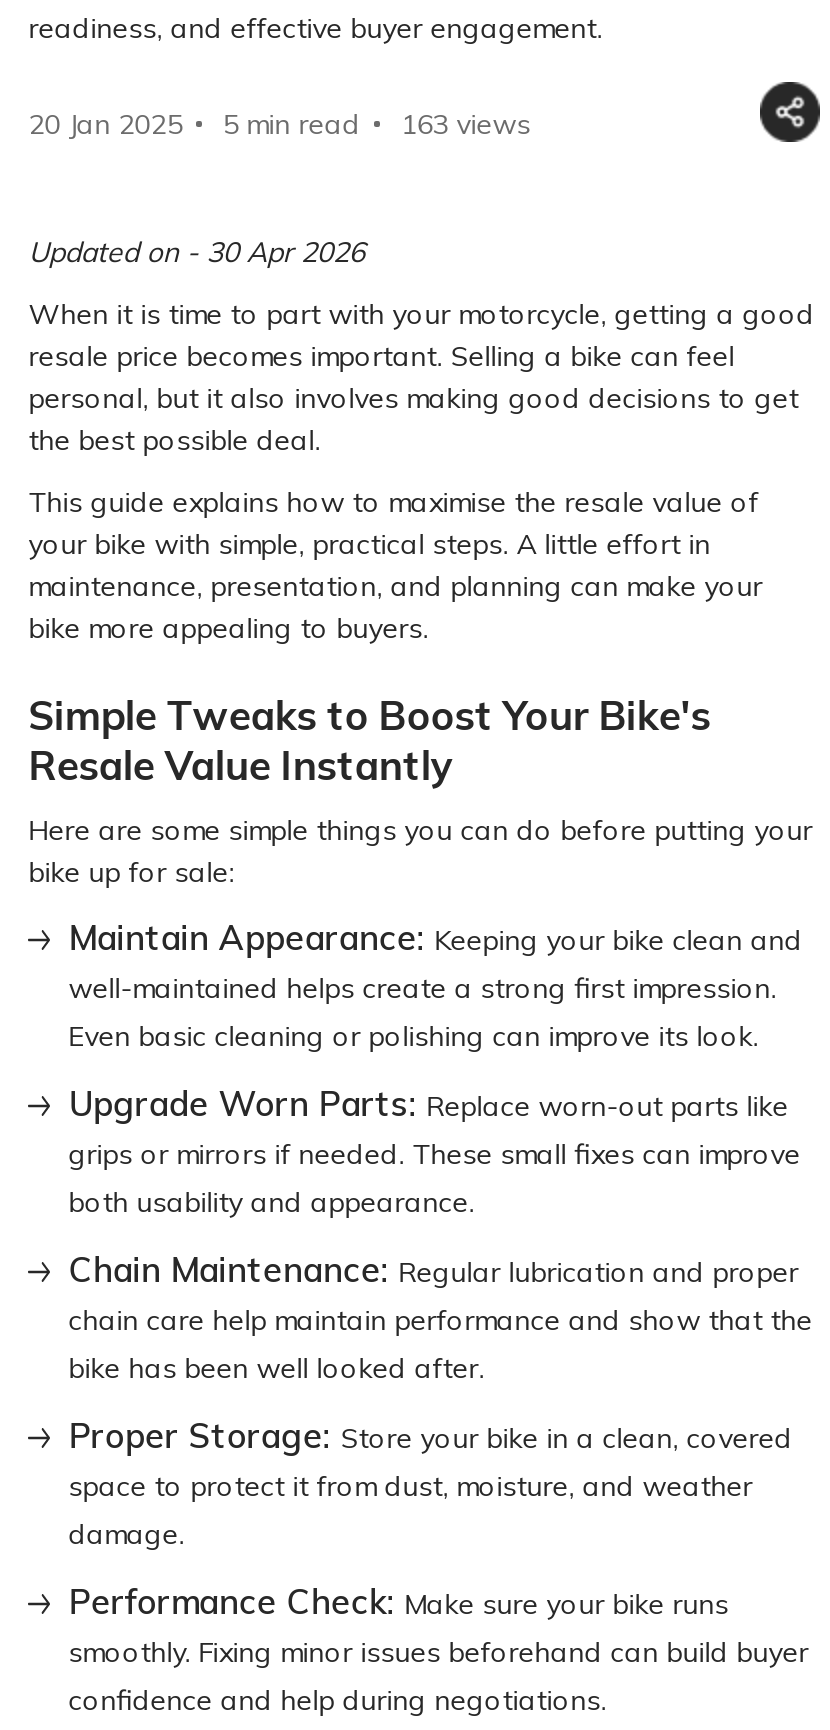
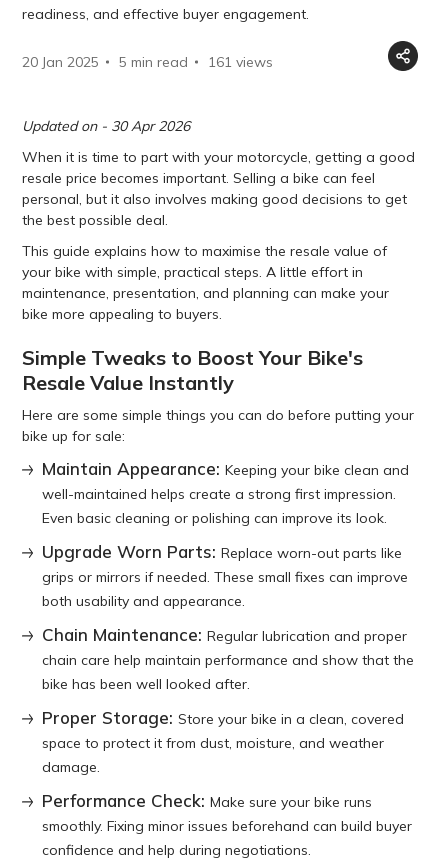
[28,105,530,141] 20 Jan 2025 5 min read 163 views -> [22,53,273,71] 20 Jan 2025 5 min read 161 views

